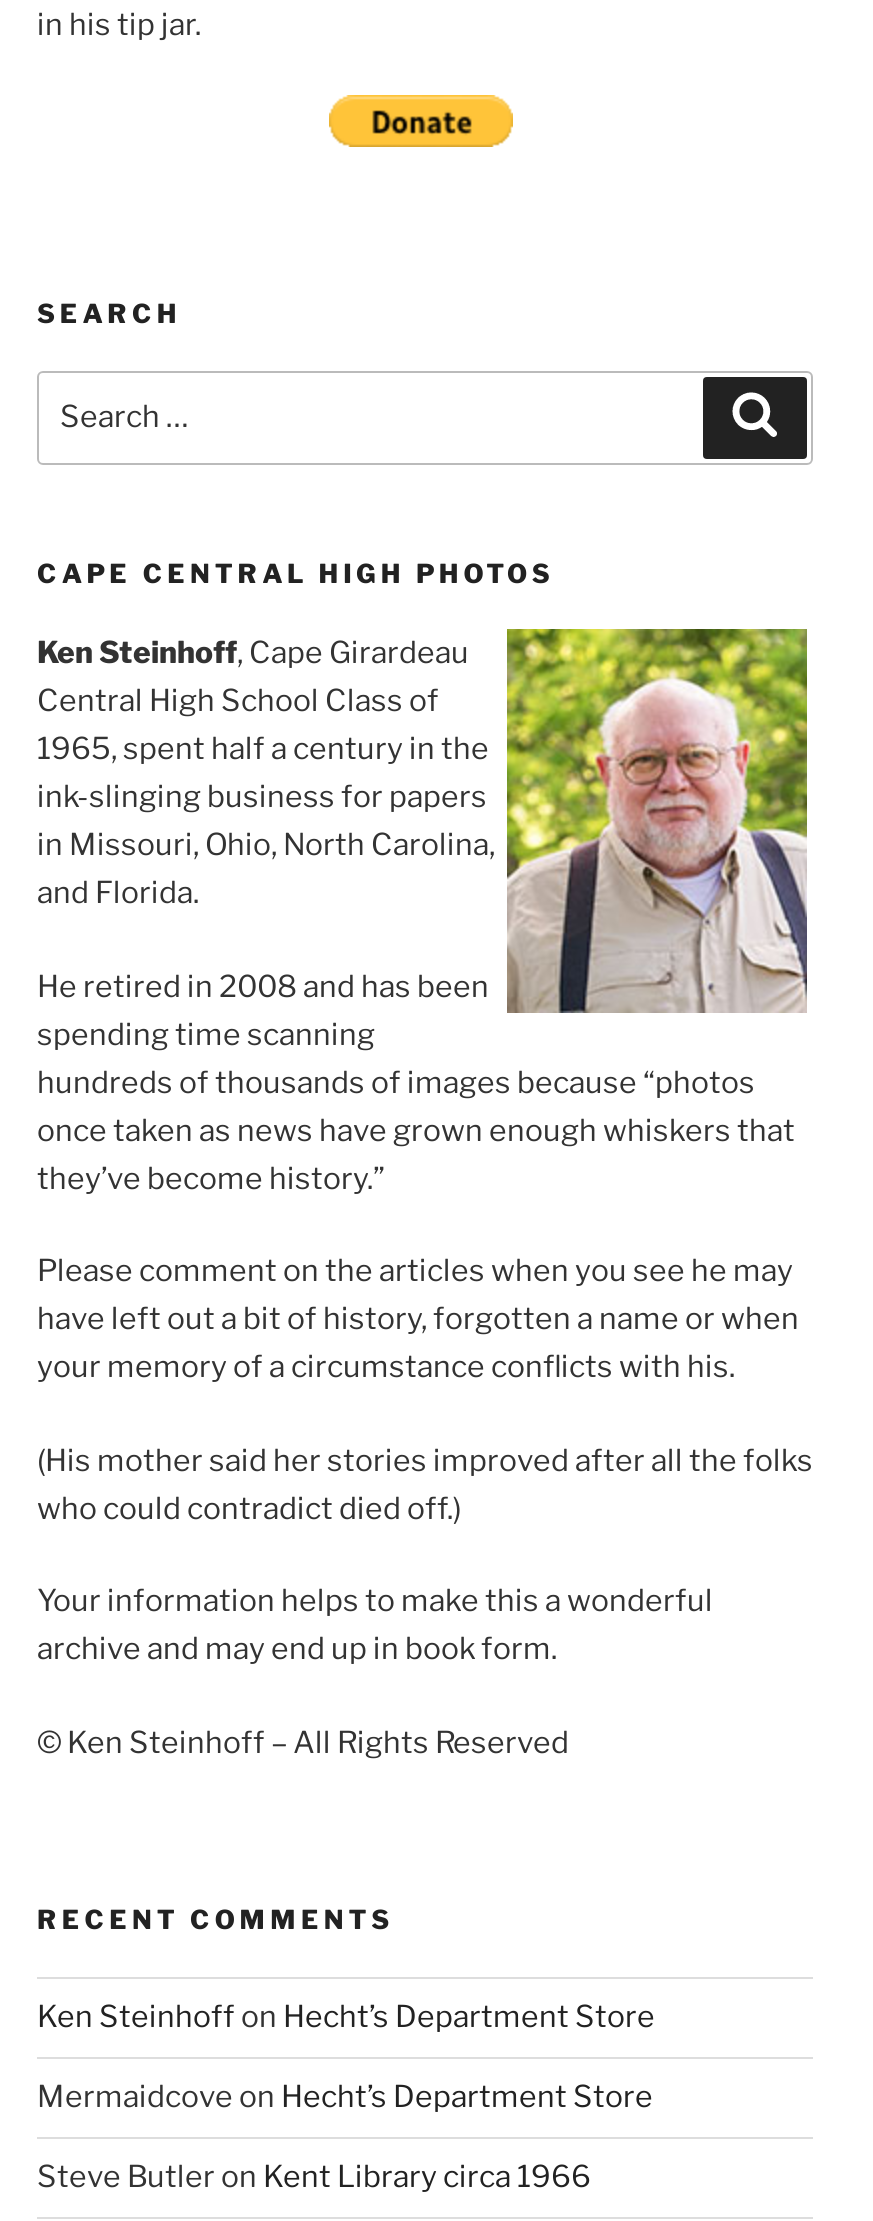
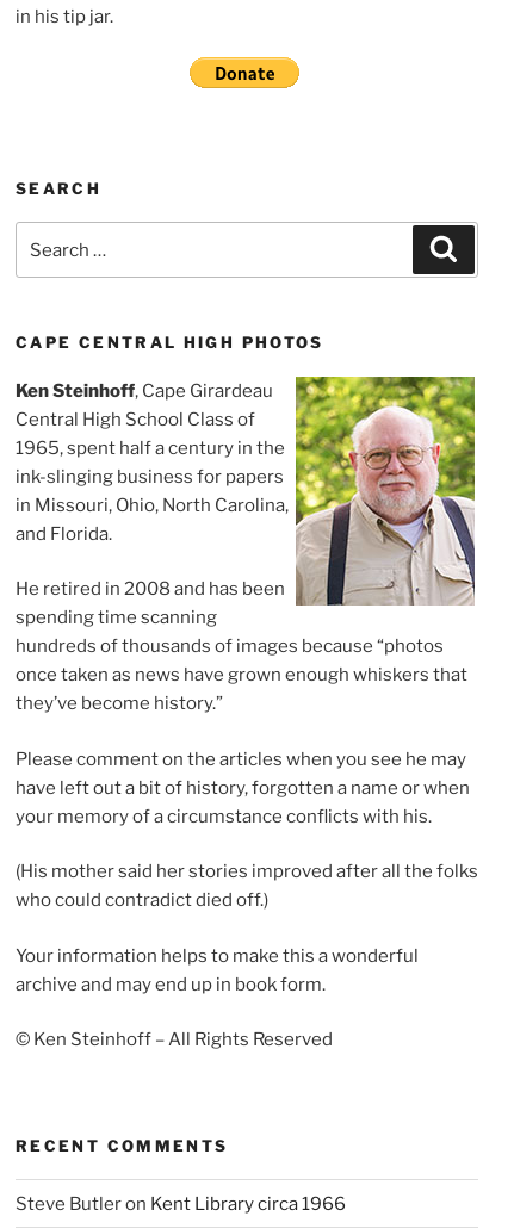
[37,2000,655,2116] Ken Steinhoff on Hecht’s Department Store | Mermaidcove on Hecht’s Department Store -> none

